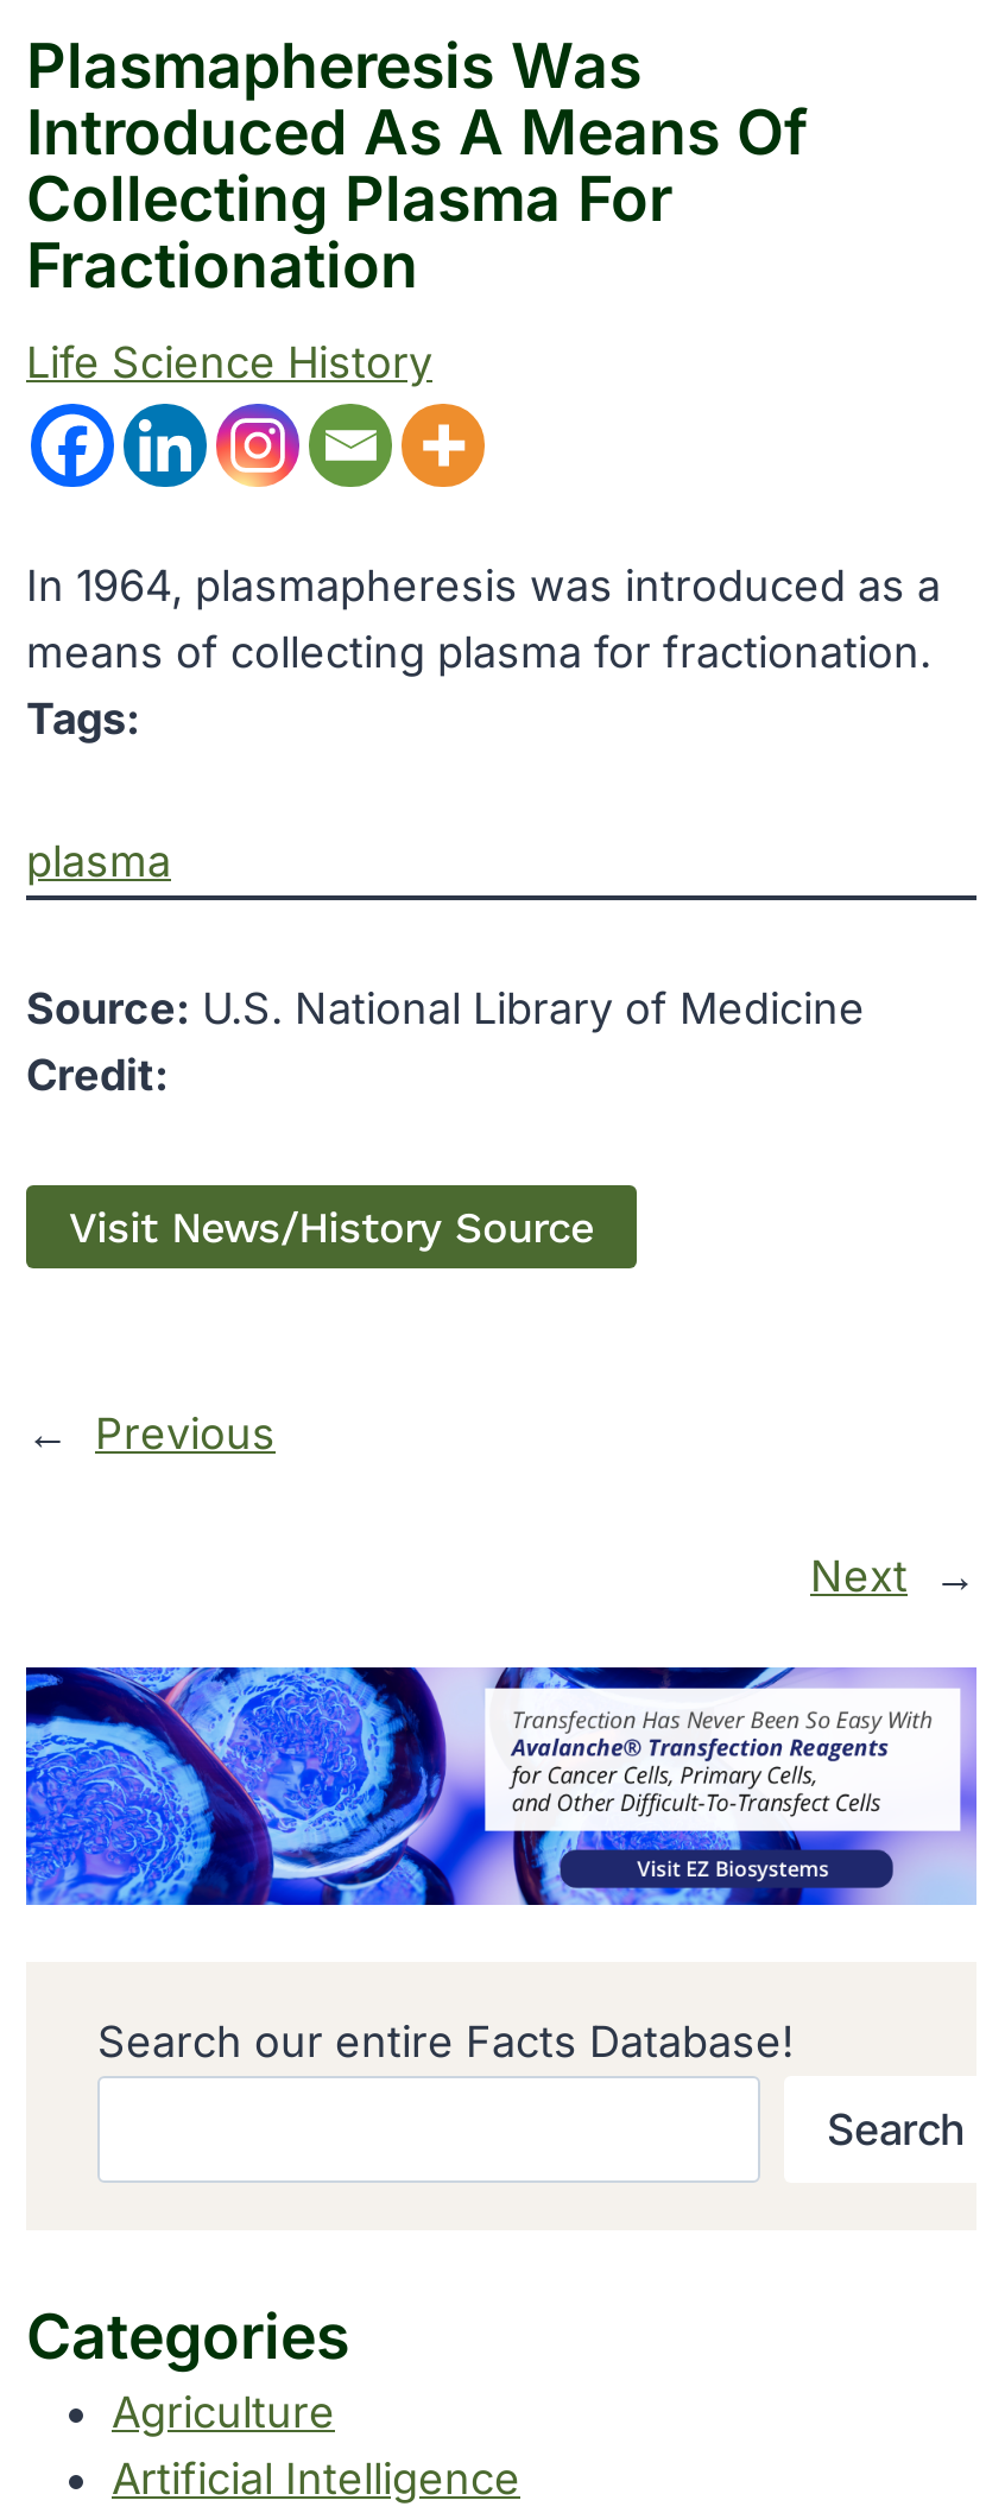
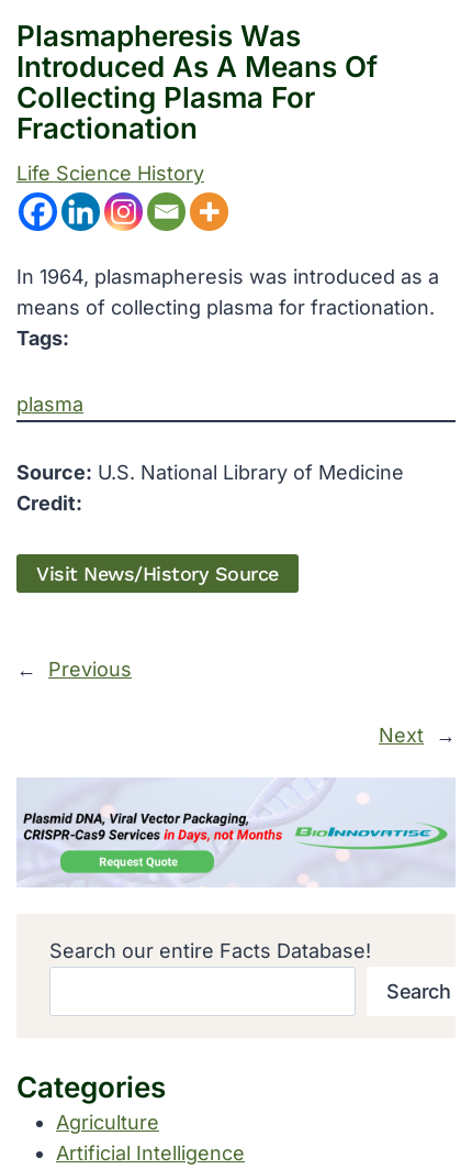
[24,1665,976,1907] [image] -> [16,778,454,887] [image]

